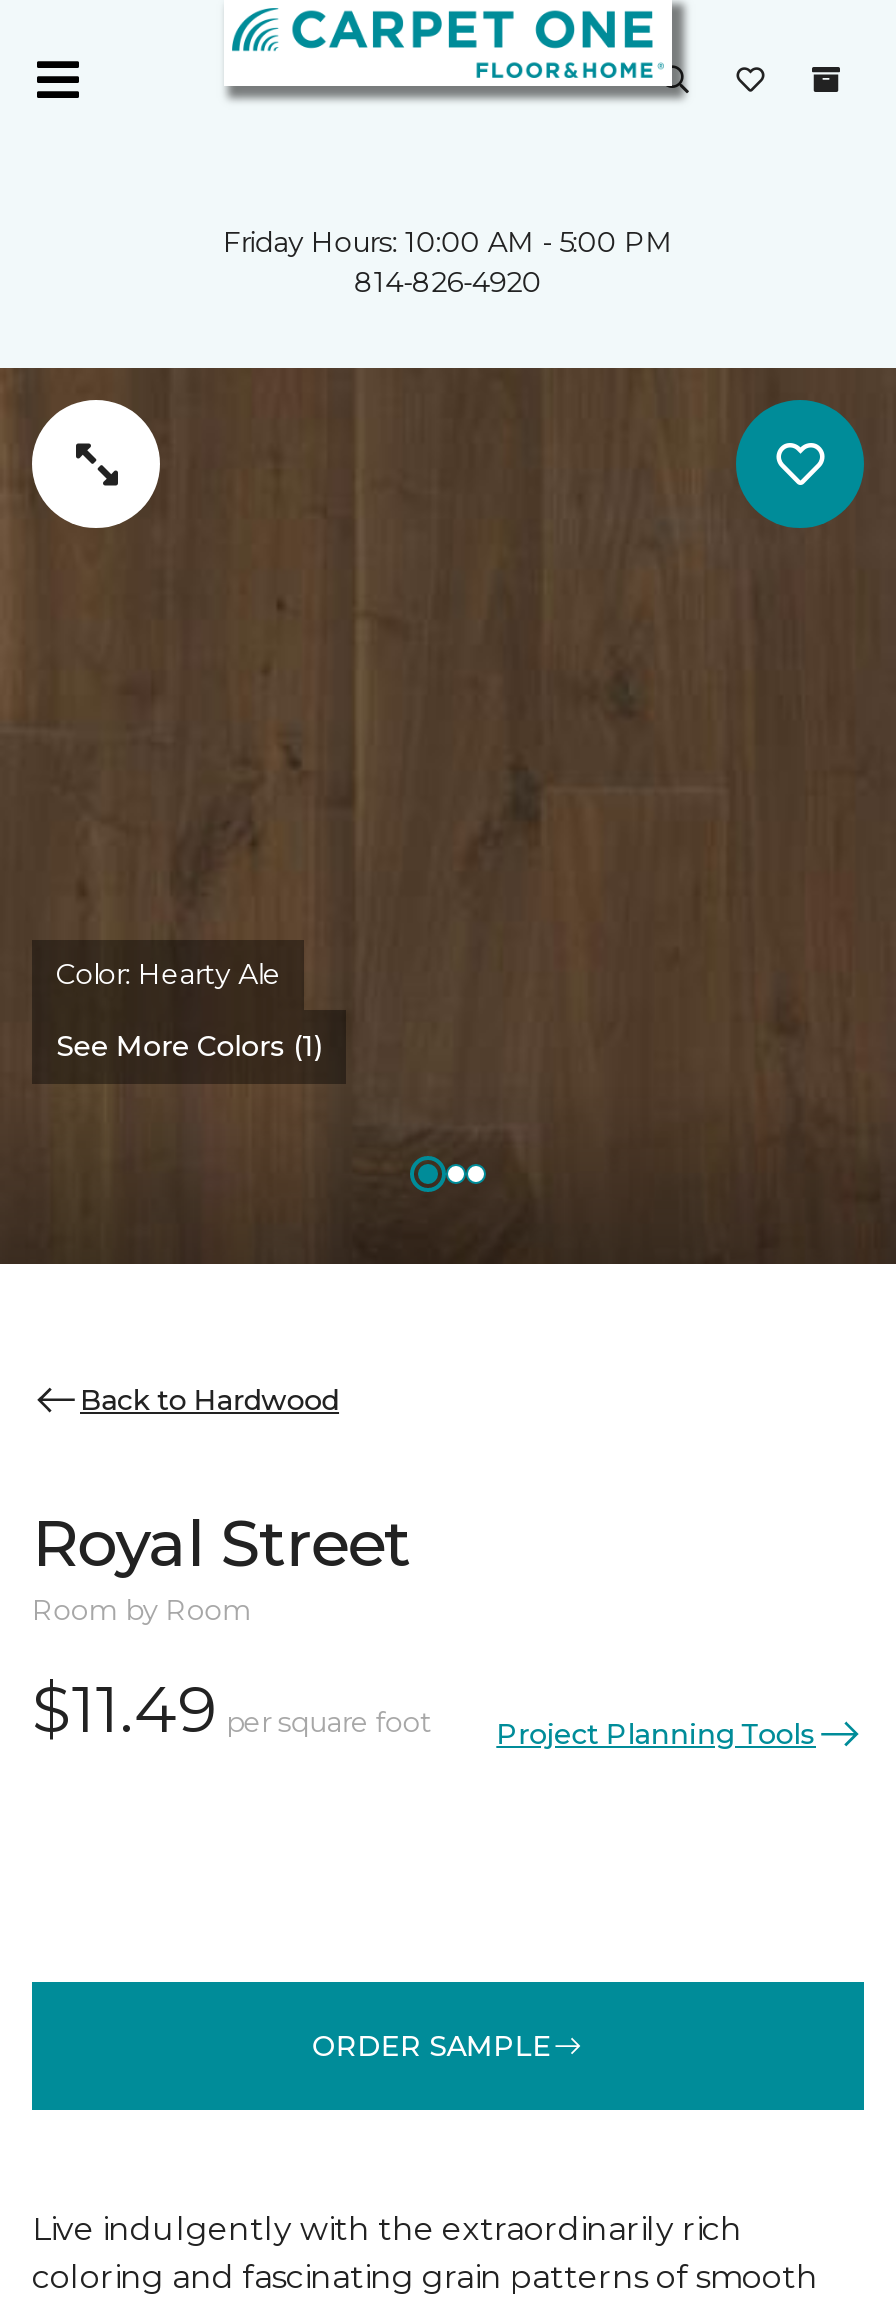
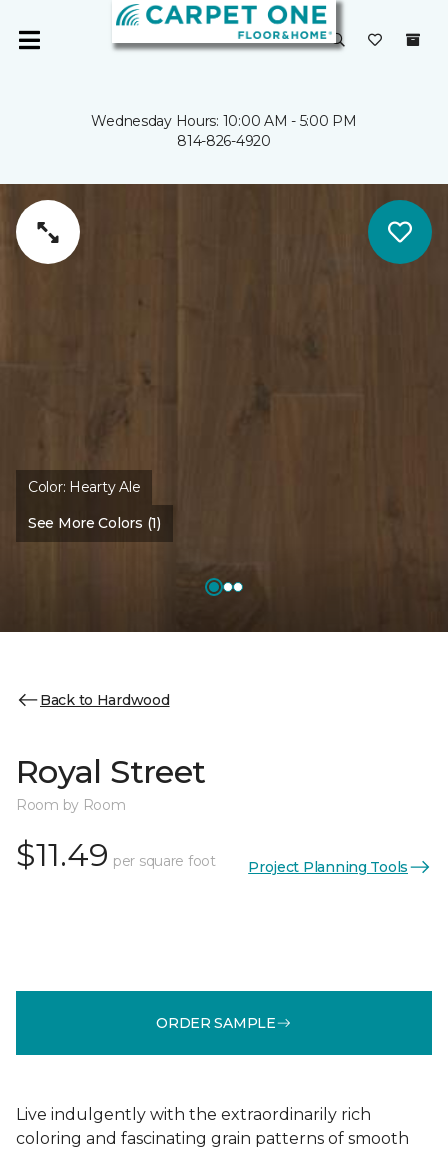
[223,224,673,260] Friday Hours: 10:00 AM - 5:00 PM -> [91,112,357,130] Wednesday Hours: 10:00 AM - 5:00 PM

